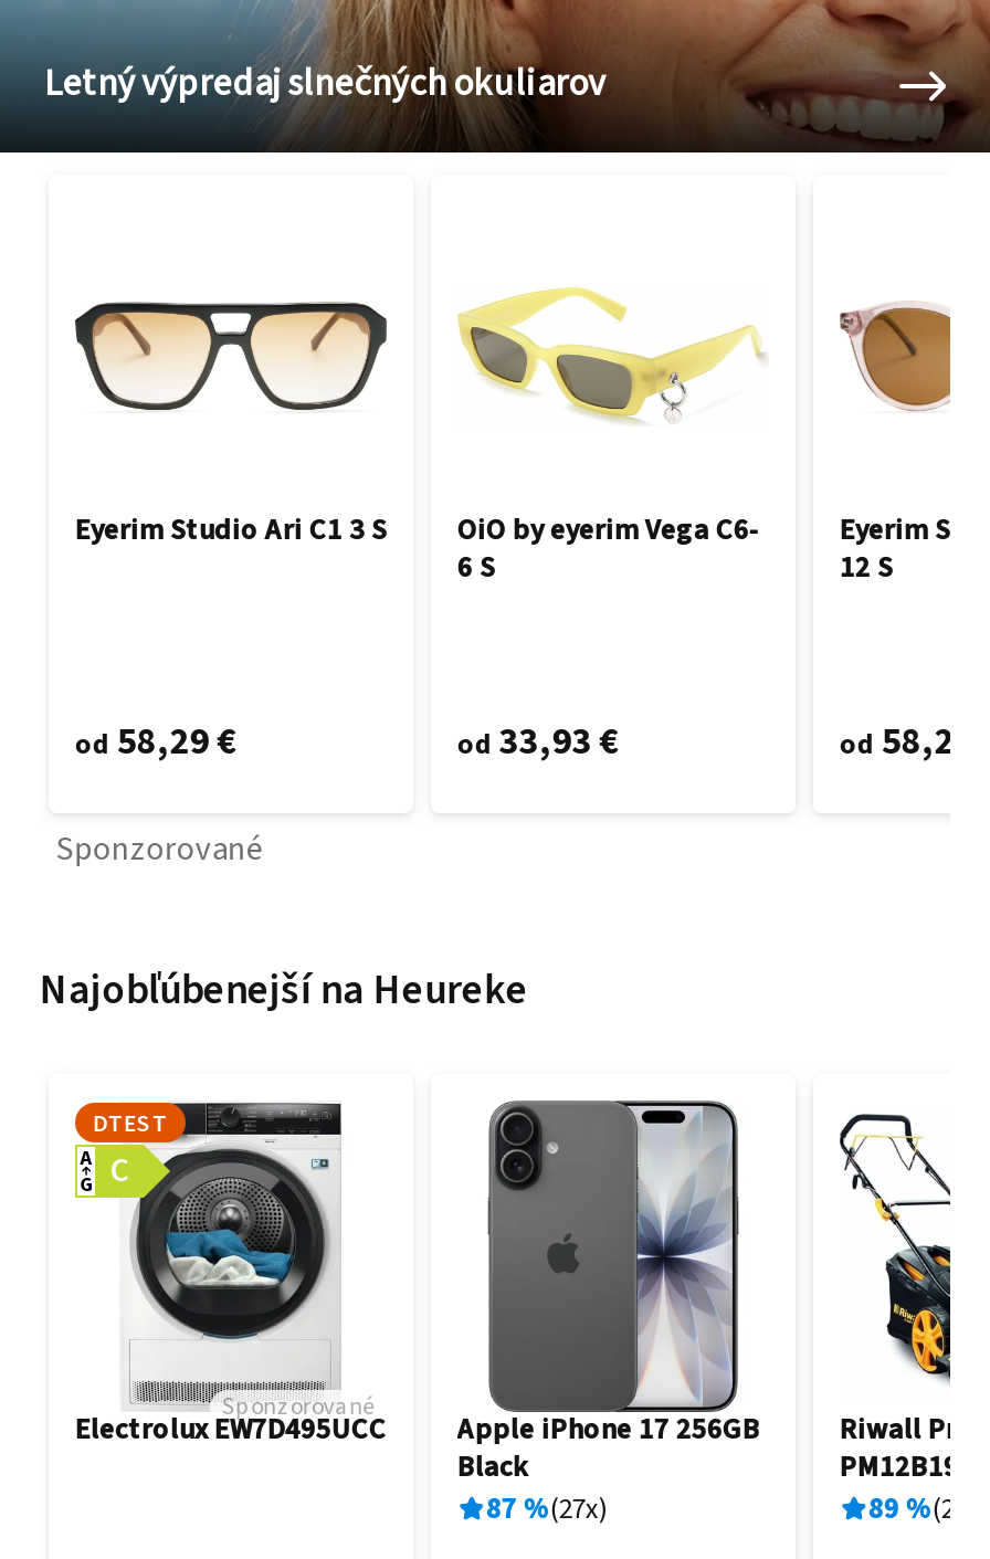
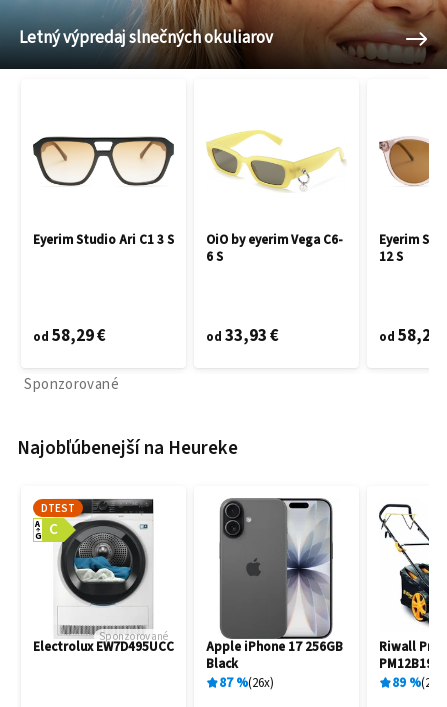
[486,1489,599,1529] 87% 27x -> [219,674,270,692] 87% 26x

